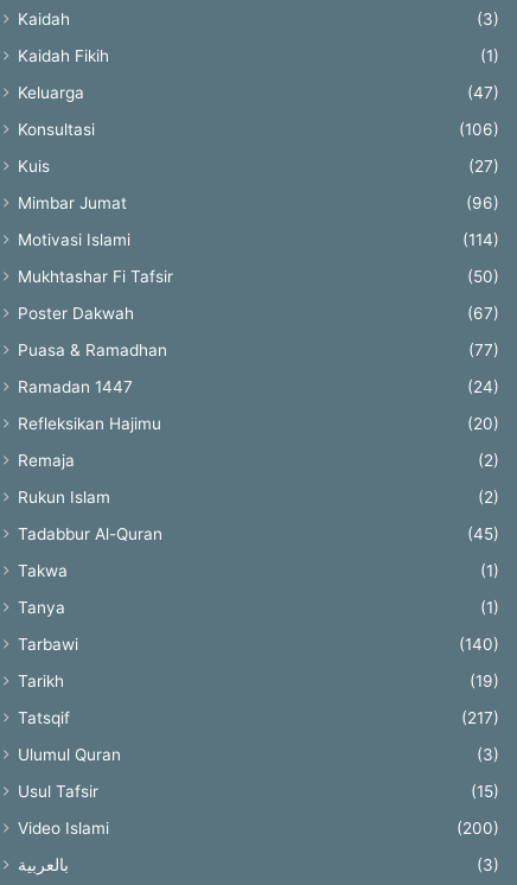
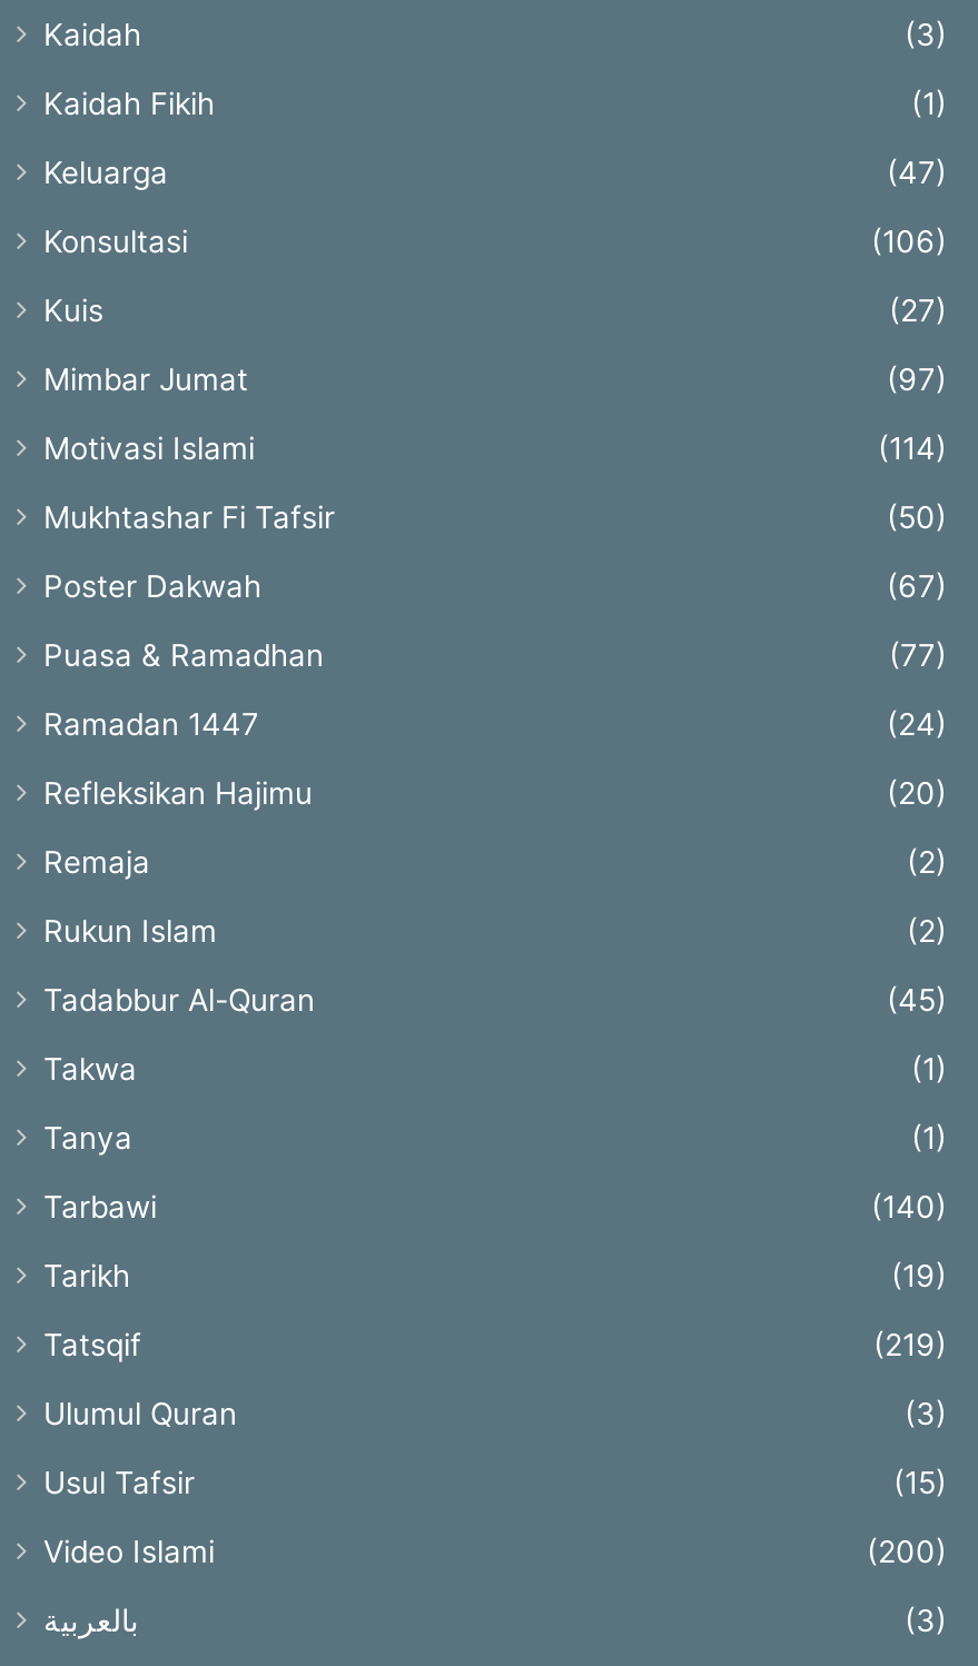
[466,193,499,212] (96) -> [887,361,947,396] (97)
[461,708,499,727] (217) -> [873,1326,947,1361] (219)

